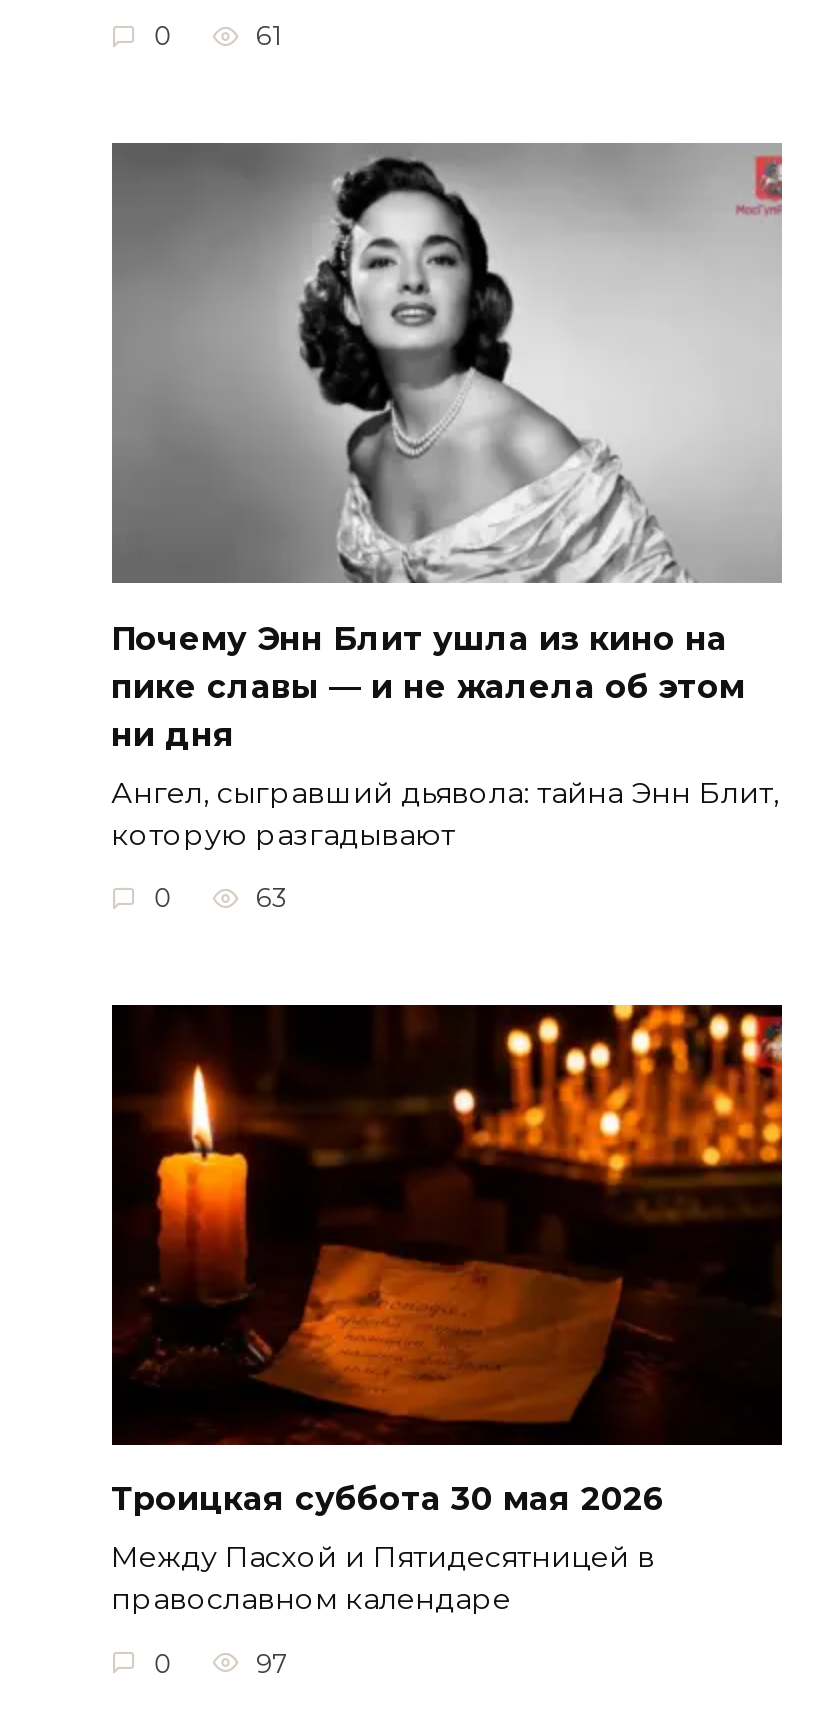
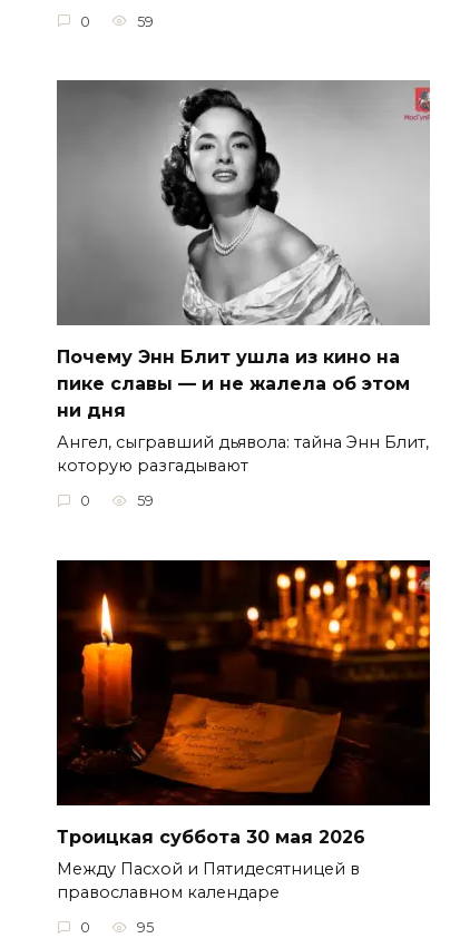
[256,21,280,51] 61 -> [137,13,154,30] 59
[256,883,288,913] 63 -> [137,493,154,509] 59
[256,1648,286,1678] 97 -> [137,919,154,936] 95

